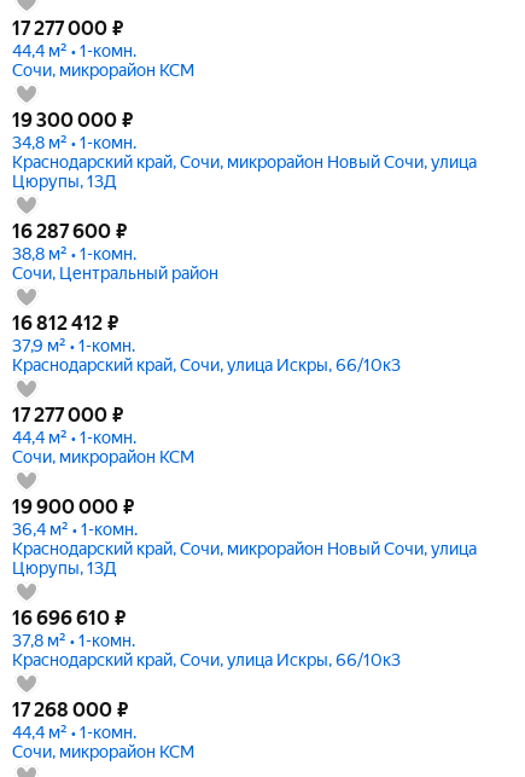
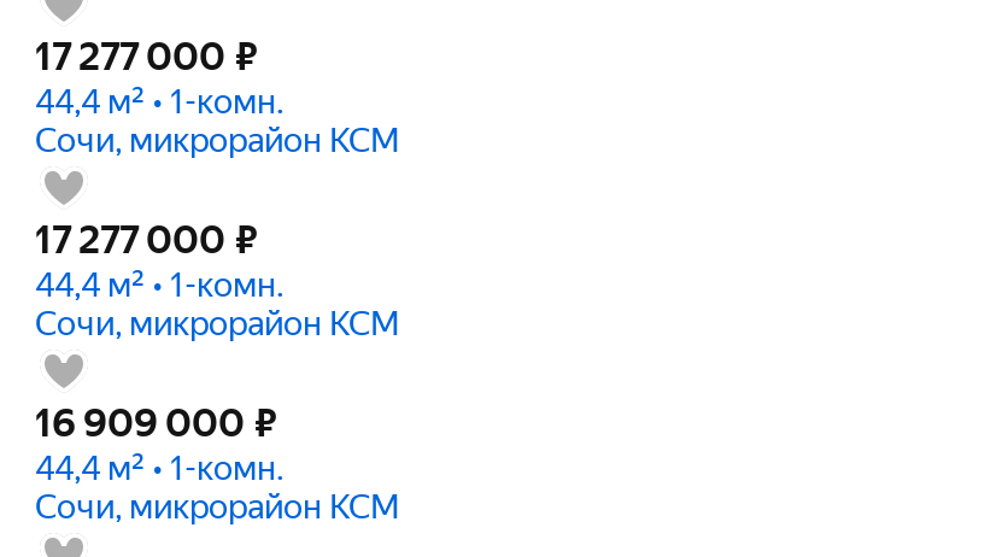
[12,109,477,375] 19 300 000 ₽ | 34,8 м² • 1-комн. | Краснодарский край, Сочи, микрорайон Новый Сочи, улица | Цюрупы, 13Д | 16 287 600 ₽ | 38,8 м² • 1-комн. | Сочи, Центральный район | 16 812 412 ₽ | 37,9 м² • 1-комн. | Краснодарский край, Сочи, улица Искры, 66/10к3 -> none
[12,495,477,721] 19 900 000 ₽ | 36,4 м² • 1-комн. | Краснодарский край, Сочи, микрорайон Новый Сочи, улица | Цюрупы, 13Д | 16 696 610 ₽ | 37,8 м² • 1-комн. | Краснодарский край, Сочи, улица Искры, 66/10к3 | 17 268 000 ₽ -> [35,400,276,446] 16 909 000 ₽

